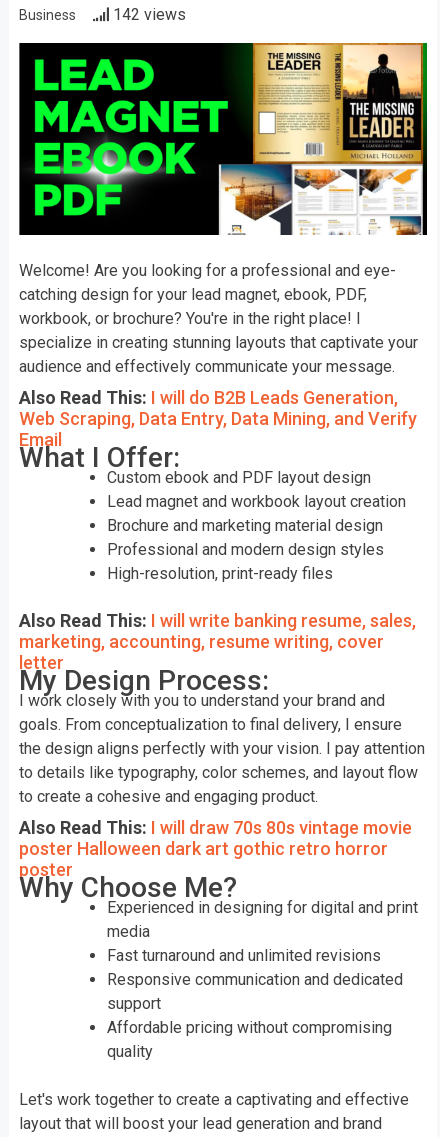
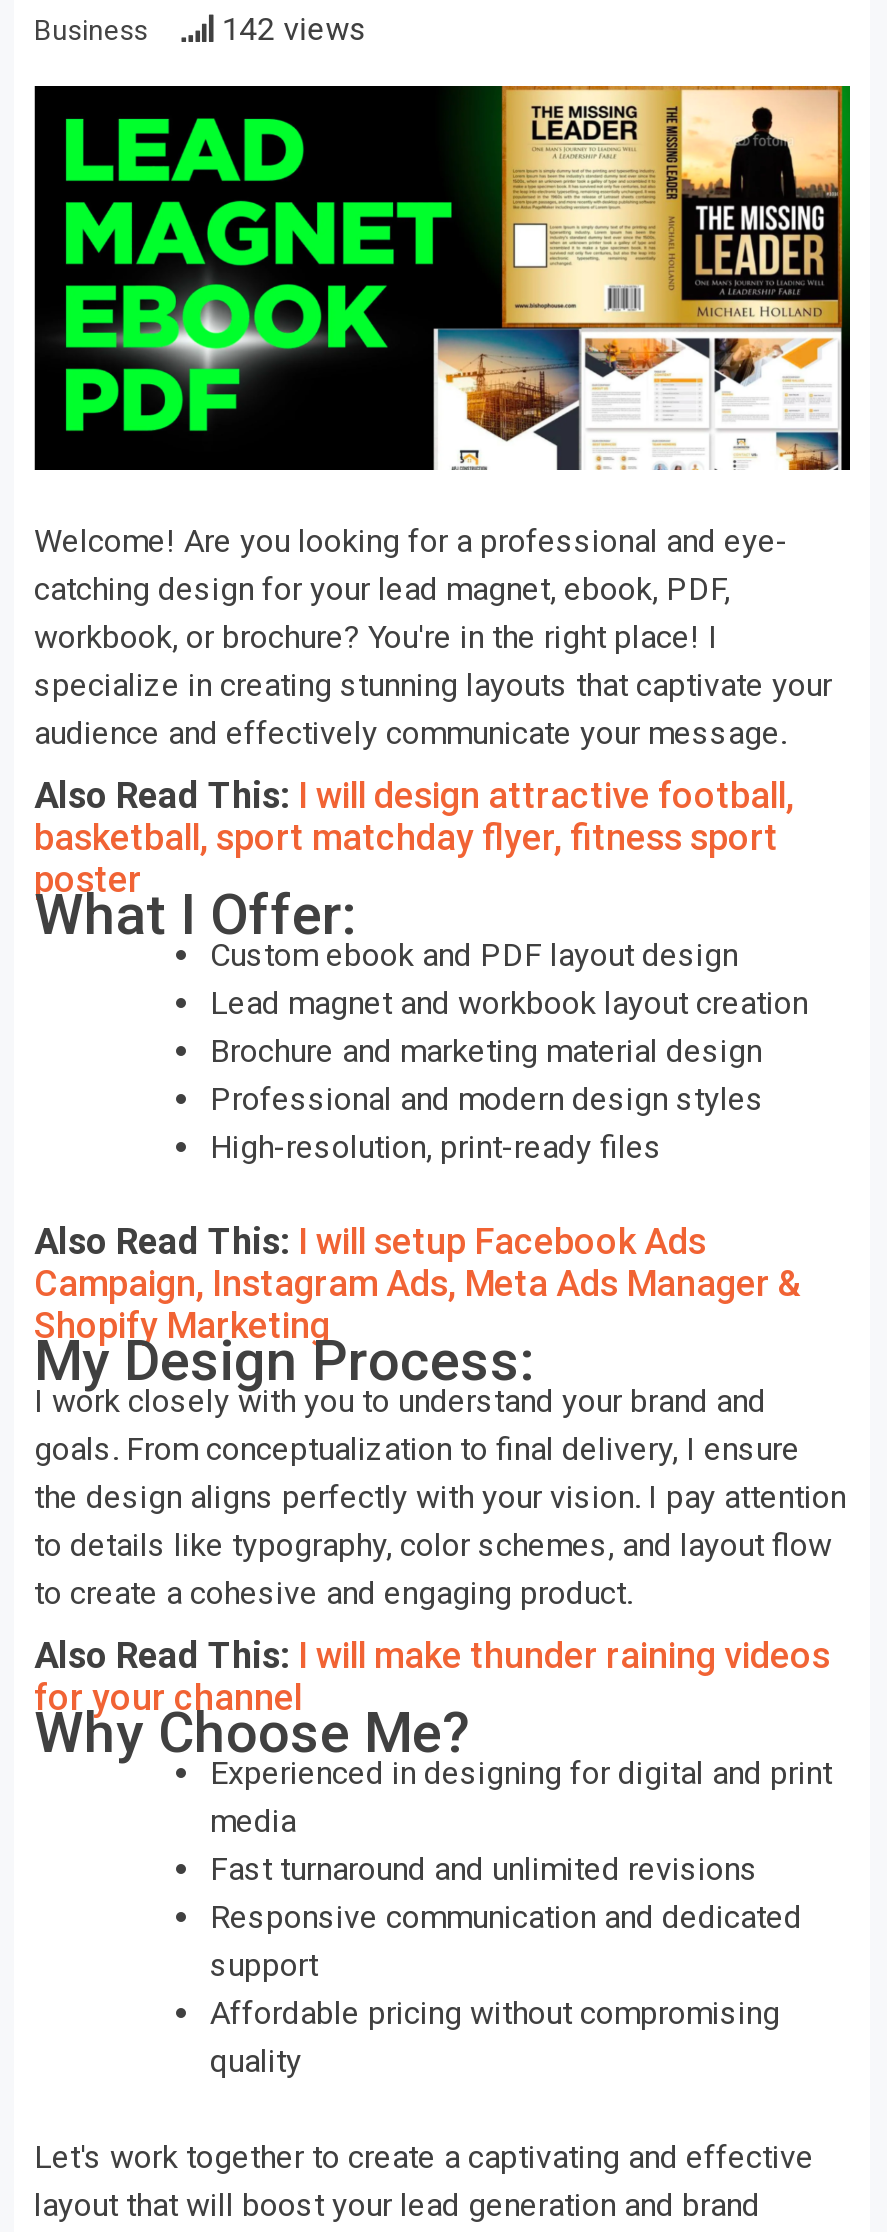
[19,387,417,450] Also Read This: I will do B2B Leads Generation, | Web Scraping, Data Entry, Data Mining, and Verify | Email -> [34,775,794,901] Also Read This: I will design attractive football, | basketball, sport matchday flyer, fitness sport | poster
[19,610,416,673] Also Read This: I will write banking resume, sales, | marketing, accounting, resume writing, cover | letter -> [34,1221,802,1347] Also Read This: I will setup Facebook Ads | Campaign, Instagram Ads, Meta Ads Manager & | Shopify Marketing
[19,817,412,880] Also Read This: I will draw 70s 80s vintage movie | poster Halloween dark art gothic retro horror | poster -> [34,1635,830,1719] Also Read This: I will make thunder raining videos | for your channel

